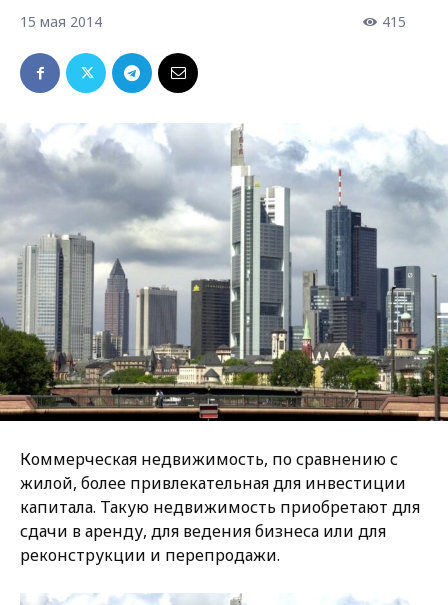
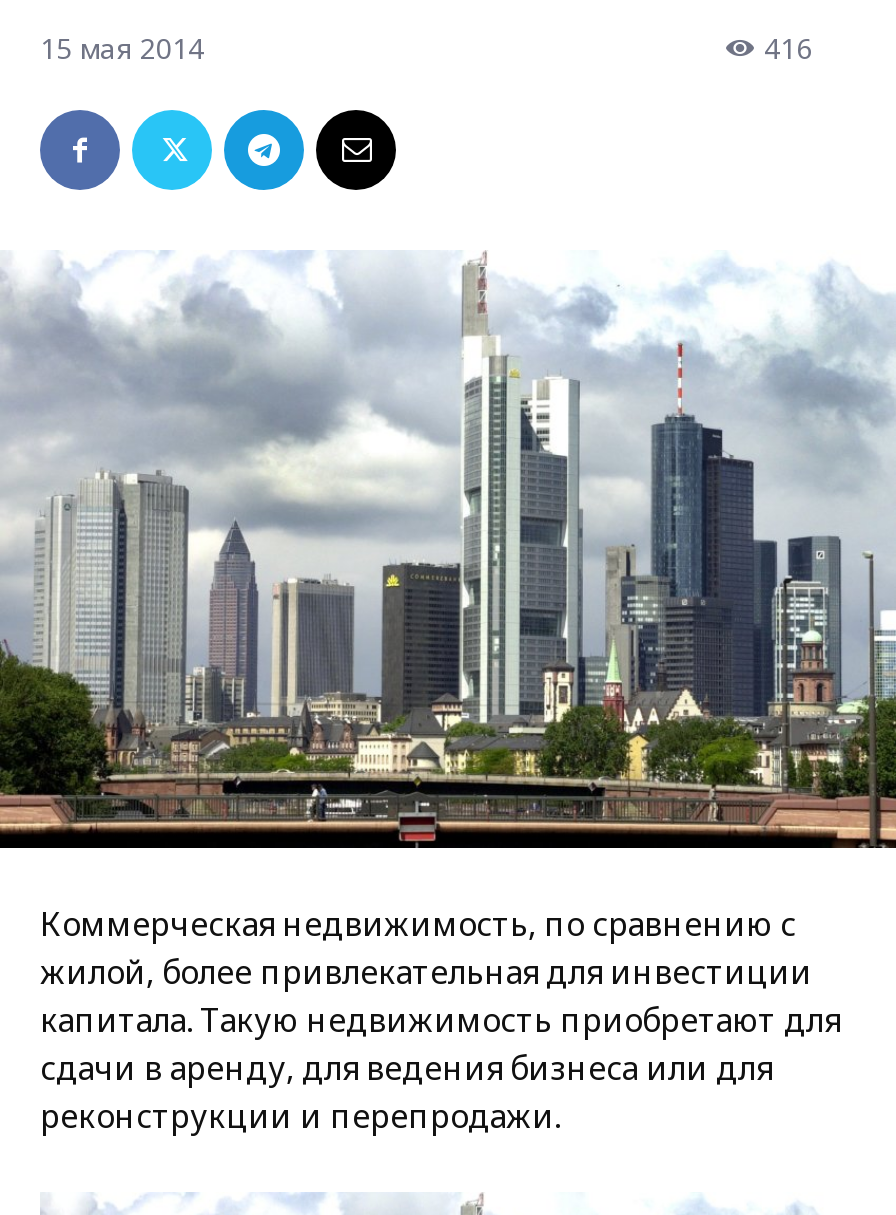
[382,12,406,31] 415 -> [764,28,812,66] 416

